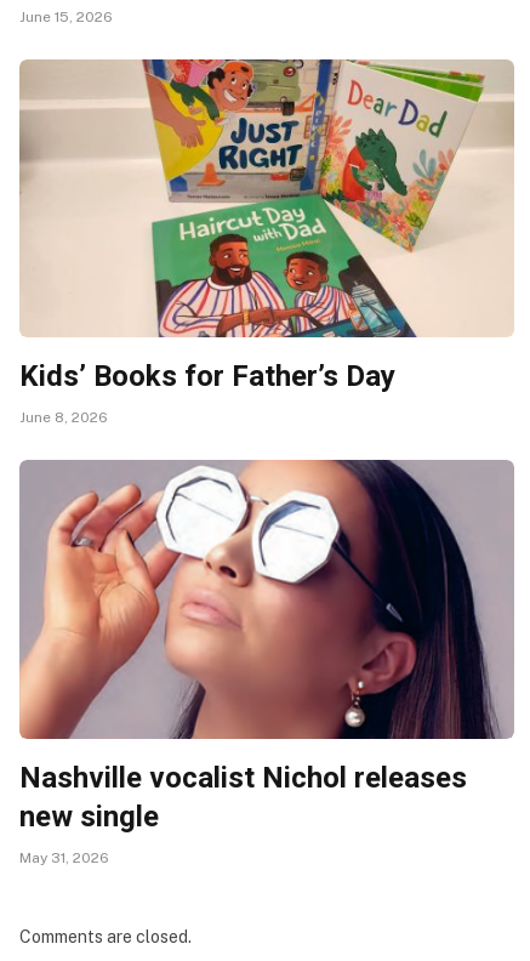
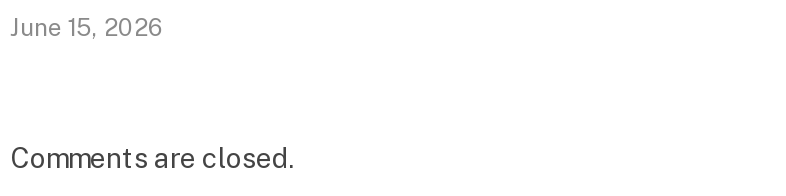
[18,58,515,426] [image] | Kids’ Books for Father’s Day | June 8, 2026 -> none
[18,459,514,866] [image] | Nashville vocalist Nichol releases | new single | May 31, 2026 -> none

